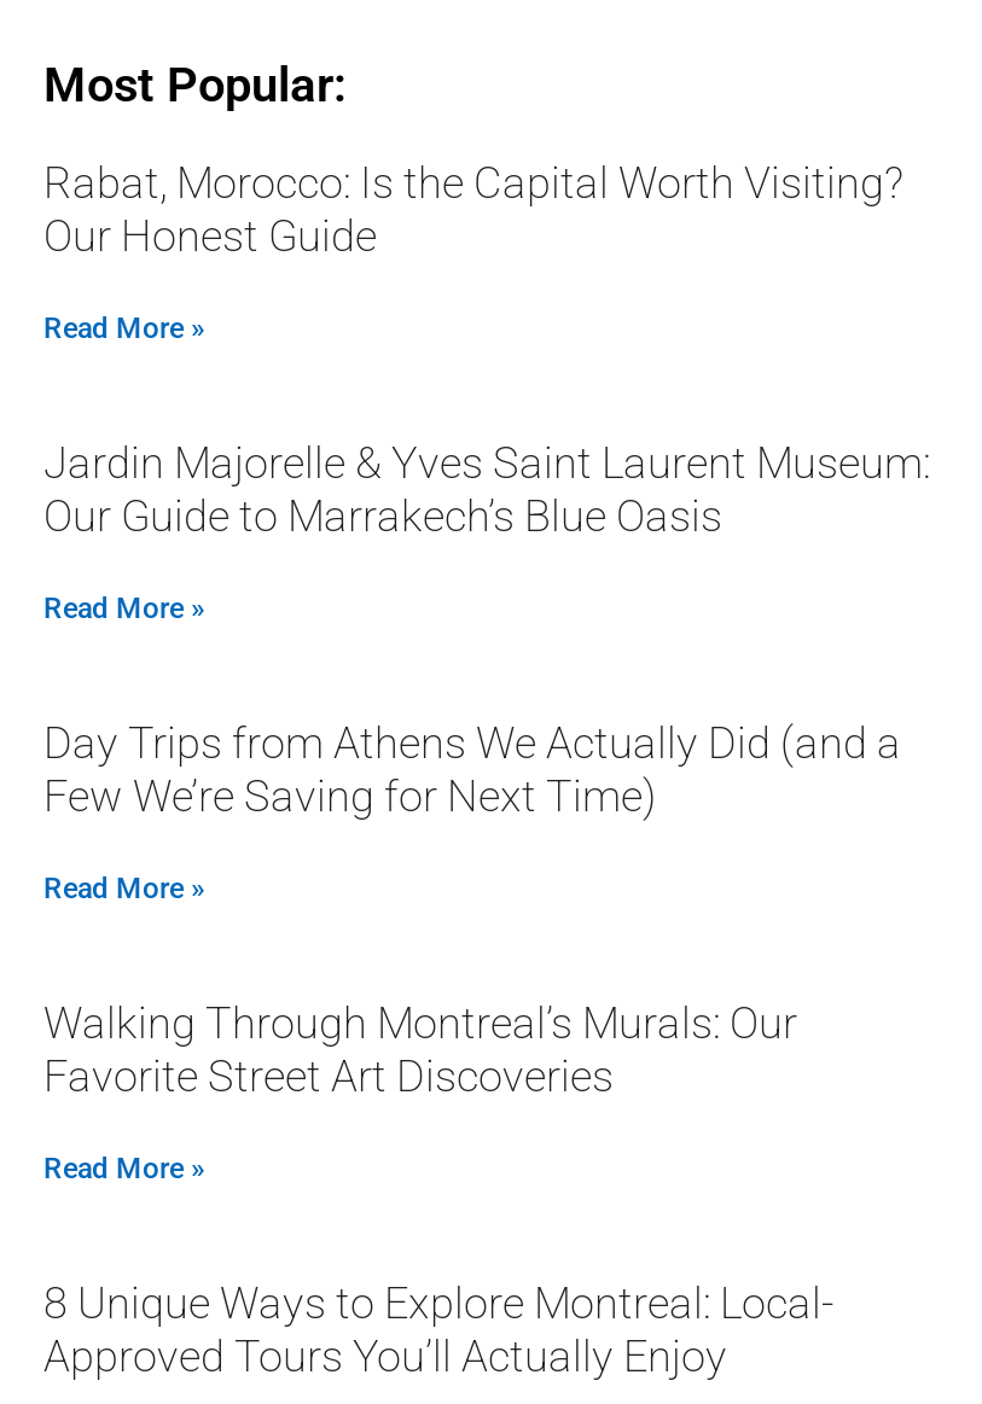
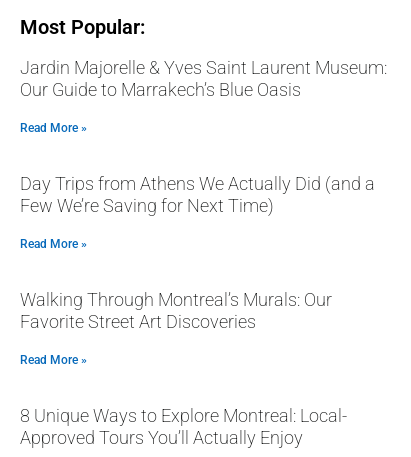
[43,157,903,345] Rabat, Morocco: Is the Capital Worth Visiting? | Our Honest Guide | Read More » -> none

